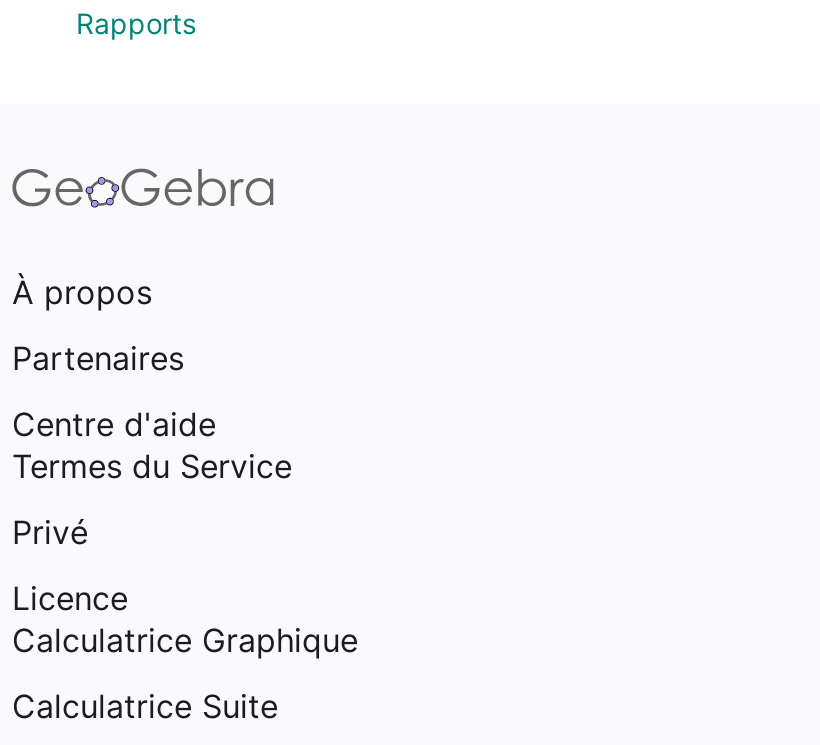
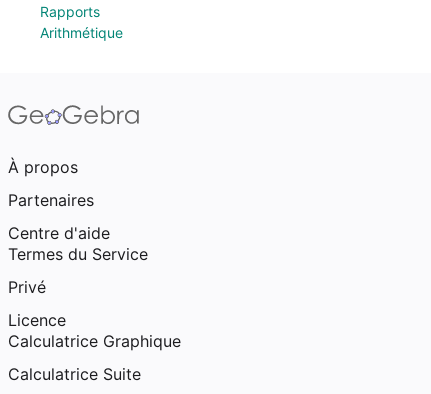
none -> [40,24,123,41] Arithmétique

